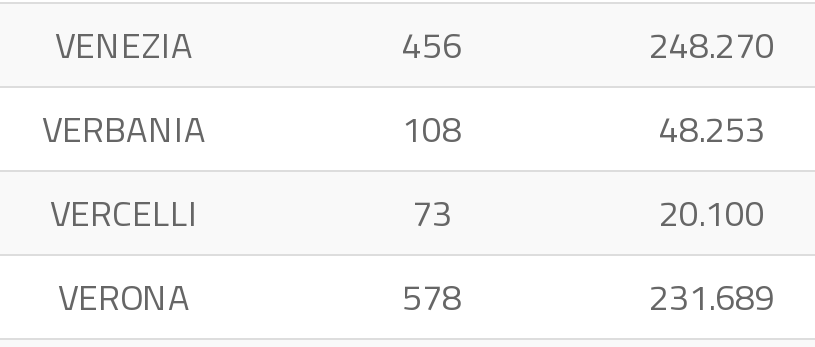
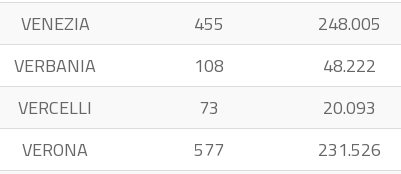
[402,18,462,72] 456 -> [194,10,224,37] 455
[649,18,775,72] 248.270 -> [317,10,380,37] 248.005
[659,102,765,156] 48.253 -> [322,52,375,79] 48.222
[659,186,765,240] 20.100 -> [322,94,375,121] 20.093
[402,270,462,324] 578 -> [194,136,224,163] 577
[649,270,775,324] 231.689 -> [317,136,380,163] 231.526

